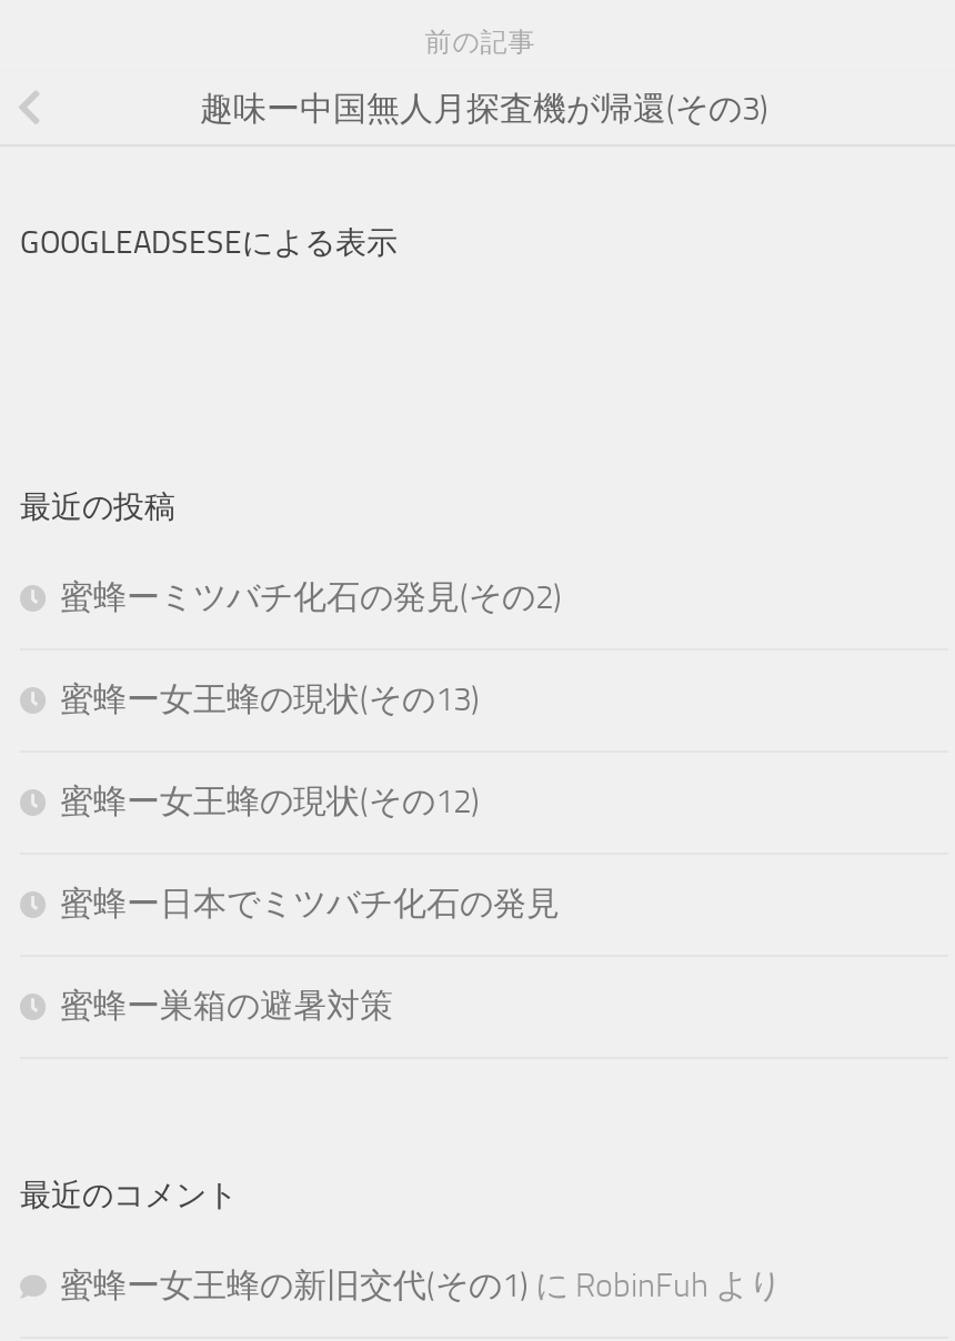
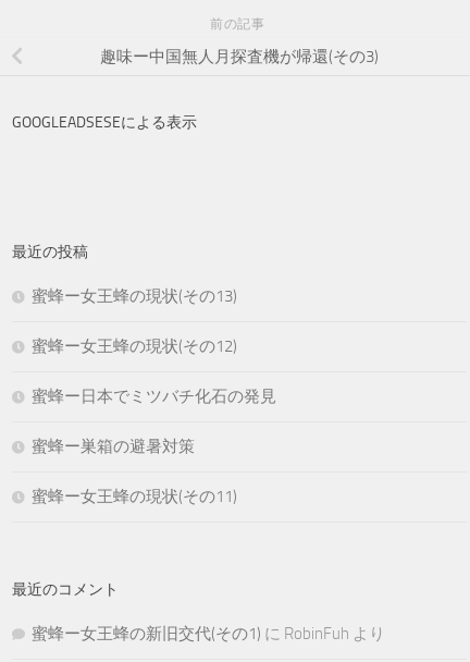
[60,577,562,617] 蜜蜂ーミツバチ化石の発見(その2) -> none
moved [60,679,560,1025] -> [32,287,276,456]: 蜜蜂ー女王蜂の現状(その13) | 蜜蜂ー女王蜂の現状(その12) | 蜜蜂ー日本でミツバチ化石の発見 | 蜜蜂ー巣箱の避暑対策
none -> [32,487,237,507] 蜜蜂ー女王蜂の現状(その11)

